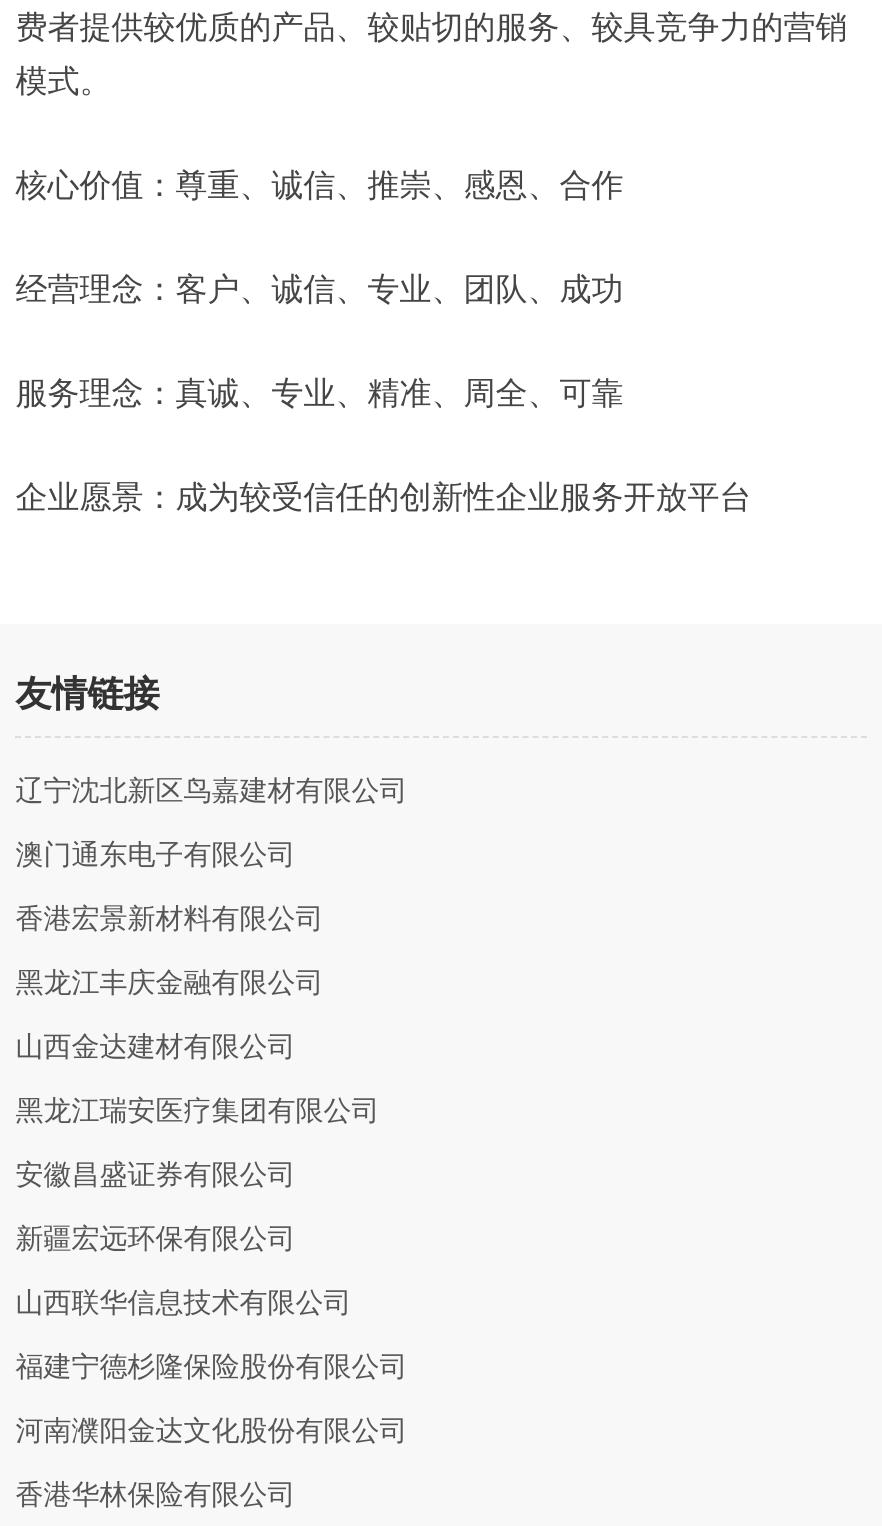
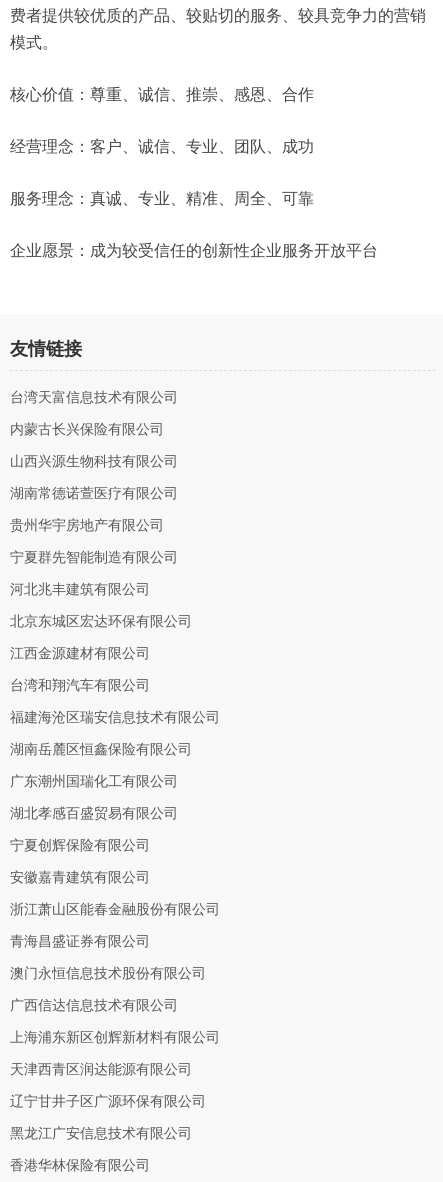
[15,776,407,1446] 辽宁沈北新区鸟嘉建材有限公司 | 澳门通东电子有限公司 | 香港宏景新材料有限公司 | 黑龙江丰庆金融有限公司 | 山西金达建材有限公司 | 黑龙江瑞安医疗集团有限公司 | 安徽昌盛证券有限公司 | 新疆宏远环保有限公司 | 山西联华信息技术有限公司 | 福建宁德杉隆保险股份有限公司 | 河南濮阳金达文化股份有限公司 -> [10,390,220,1141] 台湾天富信息技术有限公司 | 内蒙古长兴保险有限公司 | 山西兴源生物科技有限公司 | 湖南常德诺萱医疗有限公司 | 贵州华宇房地产有限公司 | 宁夏群先智能制造有限公司 | 河北兆丰建筑有限公司 | 北京东城区宏达环保有限公司 | 江西金源建材有限公司 | 台湾和翔汽车有限公司 | 福建海沧区瑞安信息技术有限公司 | 湖南岳麓区恒鑫保险有限公司 | 广东潮州国瑞化工有限公司 | 湖北孝感百盛贸易有限公司 | 宁夏创辉保险有限公司 | 安徽嘉青建筑有限公司 | 浙江萧山区能春金融股份有限公司 | 青海昌盛证券有限公司 | 澳门永恒信息技术股份有限公司 | 广西信达信息技术有限公司 | 上海浦东新区创辉新材料有限公司 | 天津西青区润达能源有限公司 | 辽宁甘井子区广源环保有限公司 | 黑龙江广安信息技术有限公司

